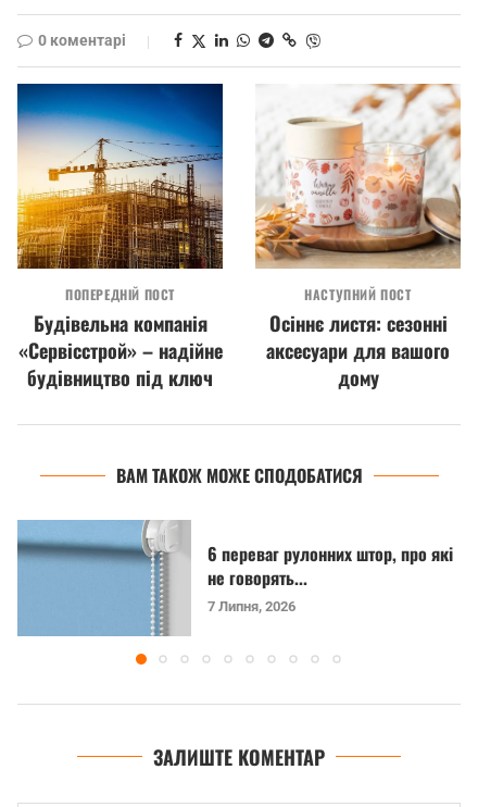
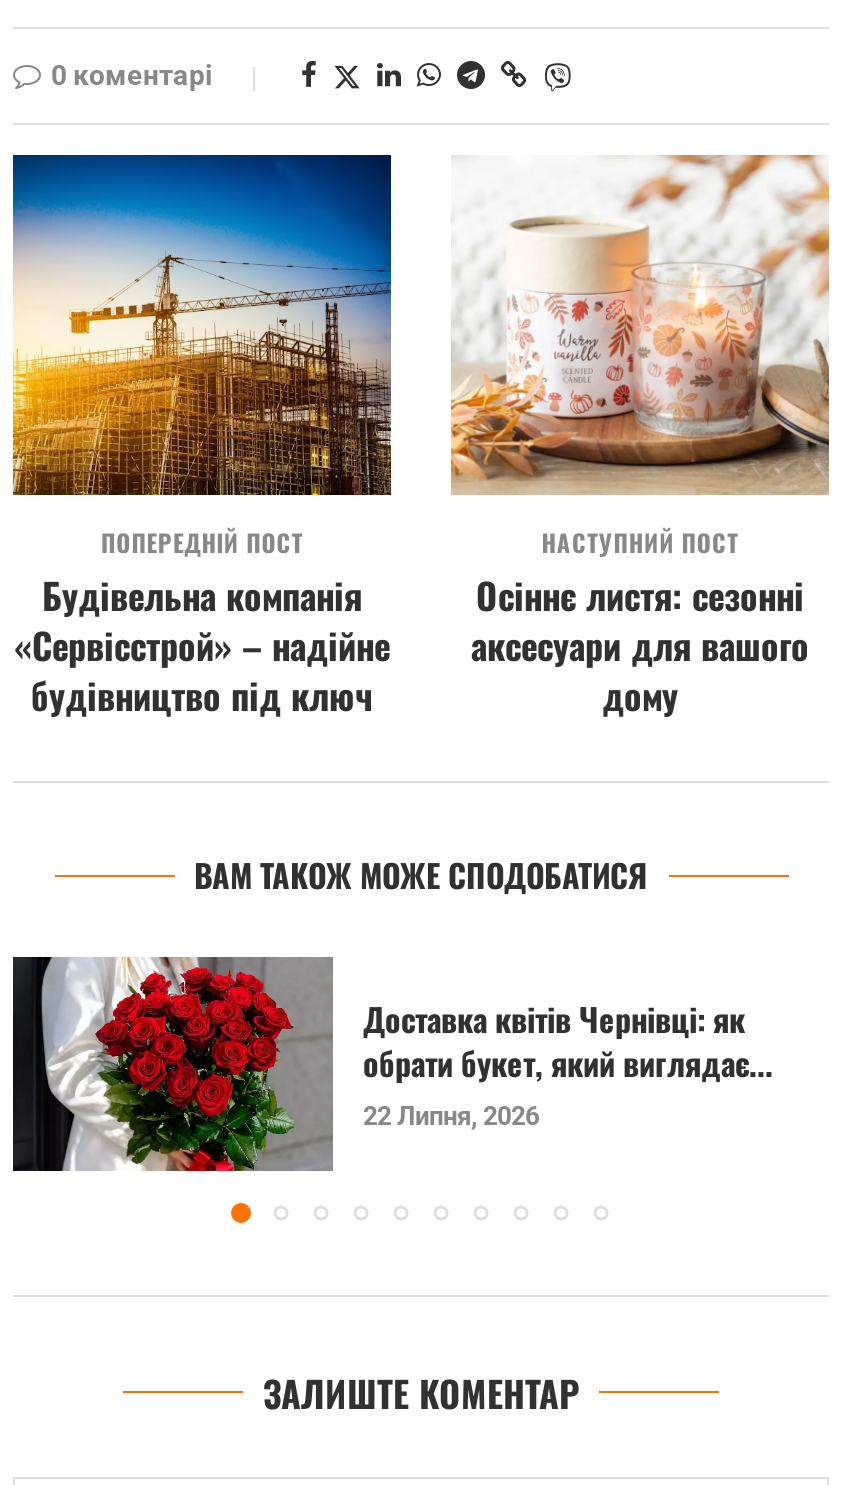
[16,520,453,637] [image] | 6 переваг рулонних штор, про які | не говорять... | 7 Липня, 2026 -> [11,955,773,1173] [image] | Доставка квітів Чернівці: як | обрати букет, який виглядає... | 22 Липня, 2026

